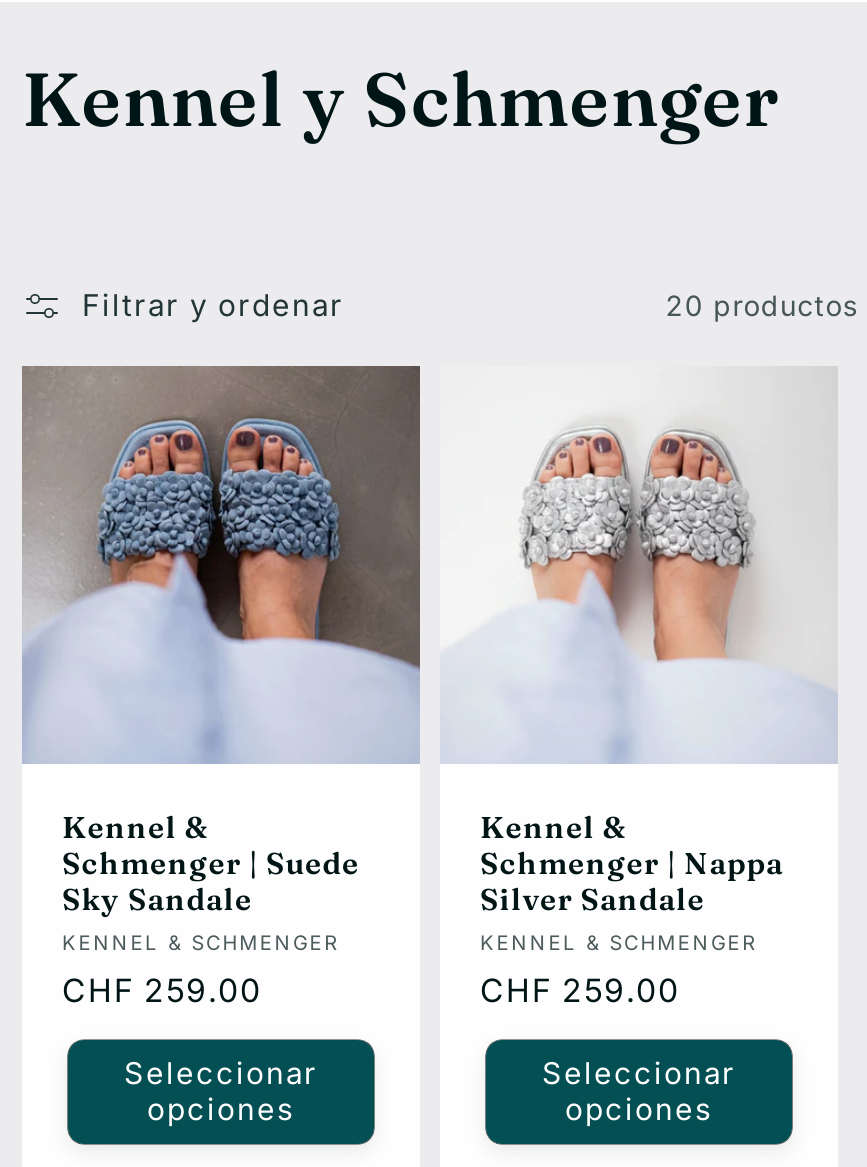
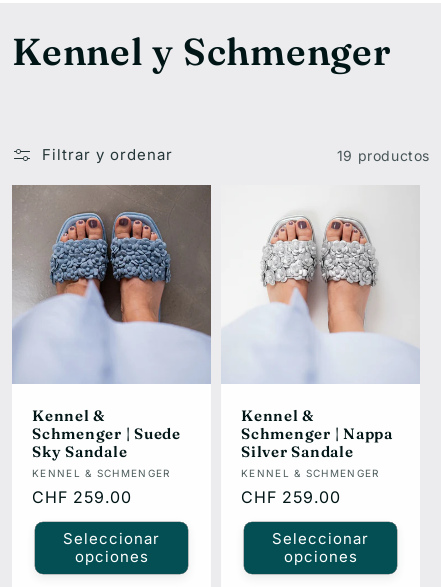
[666,288,858,322] 20 productos -> [337,146,430,163] 19 productos

